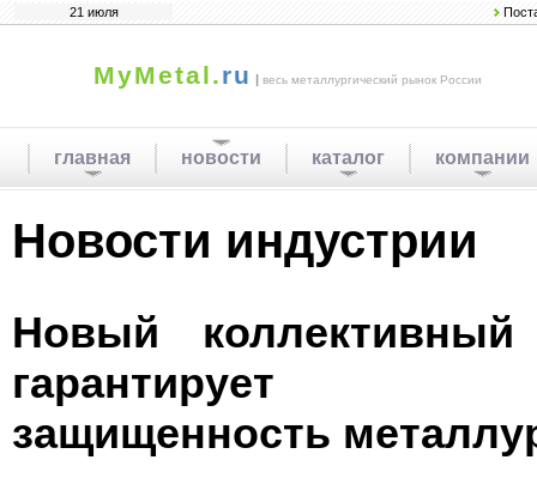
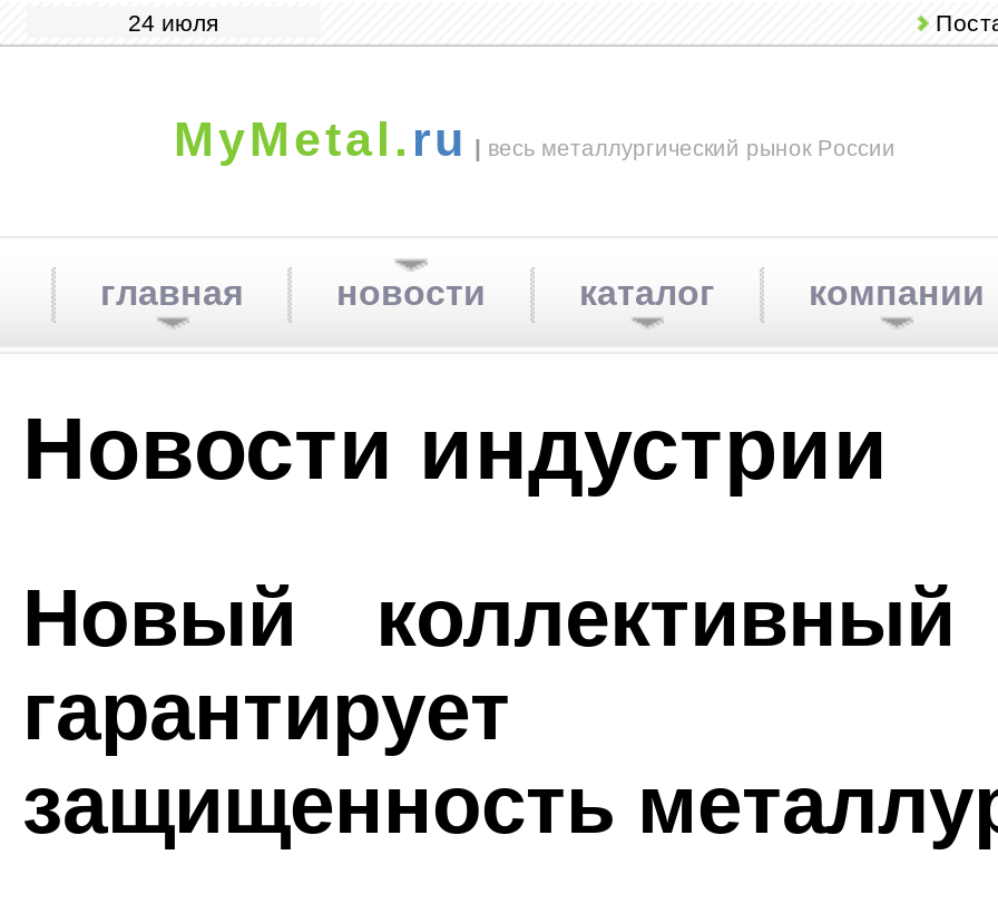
[69,5,118,19] 21 июля -> [128,9,219,36] 24 июля

